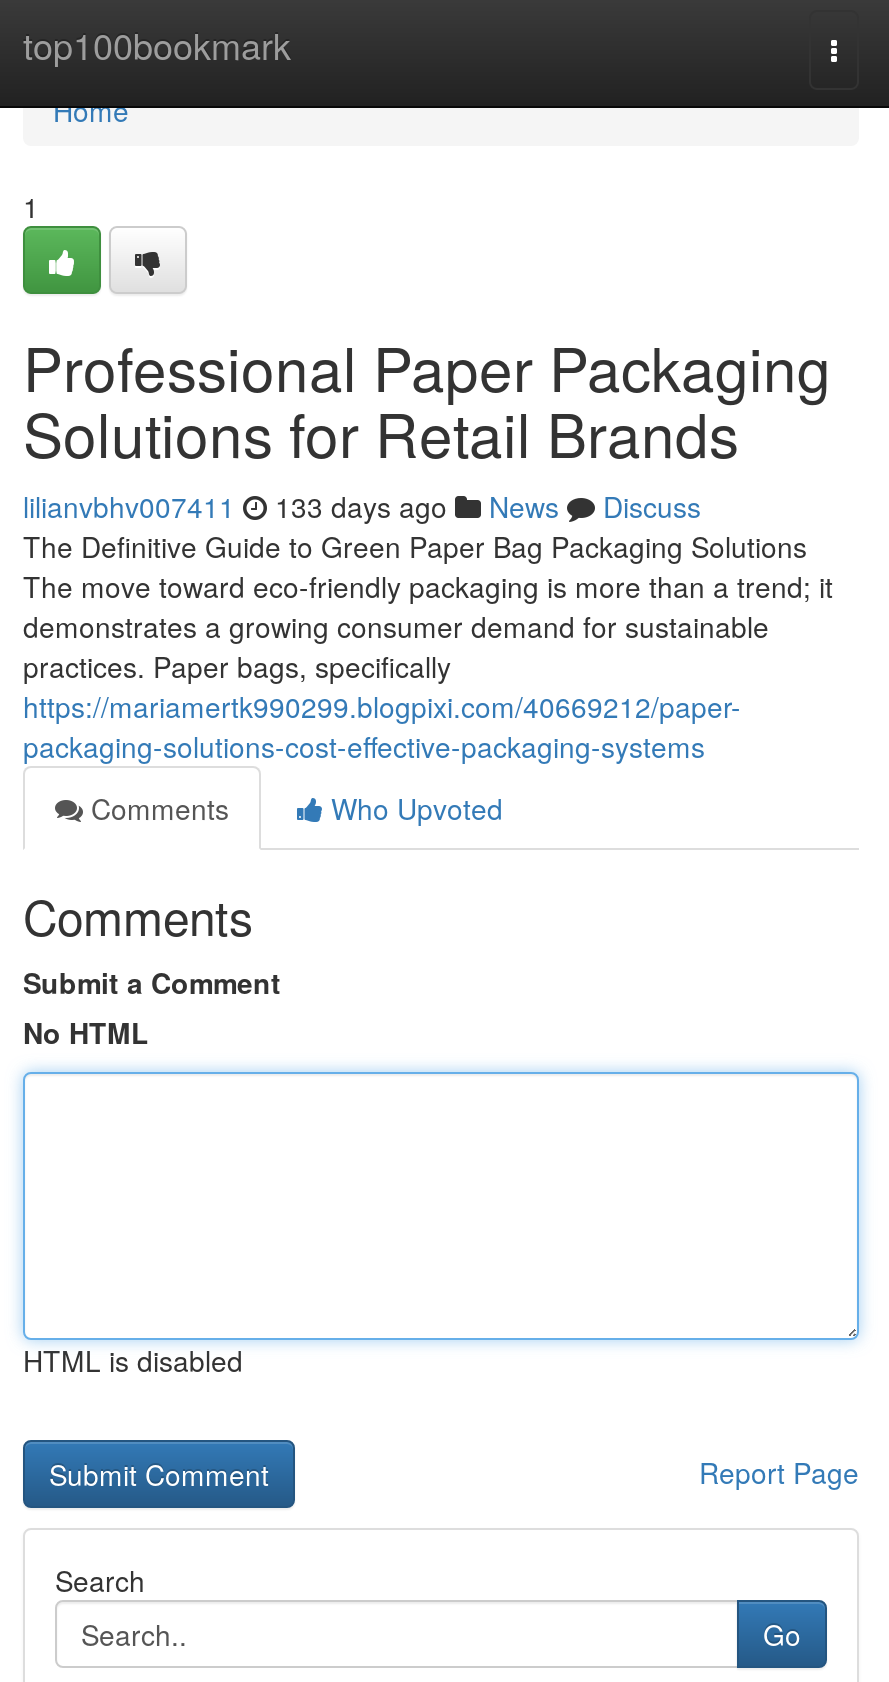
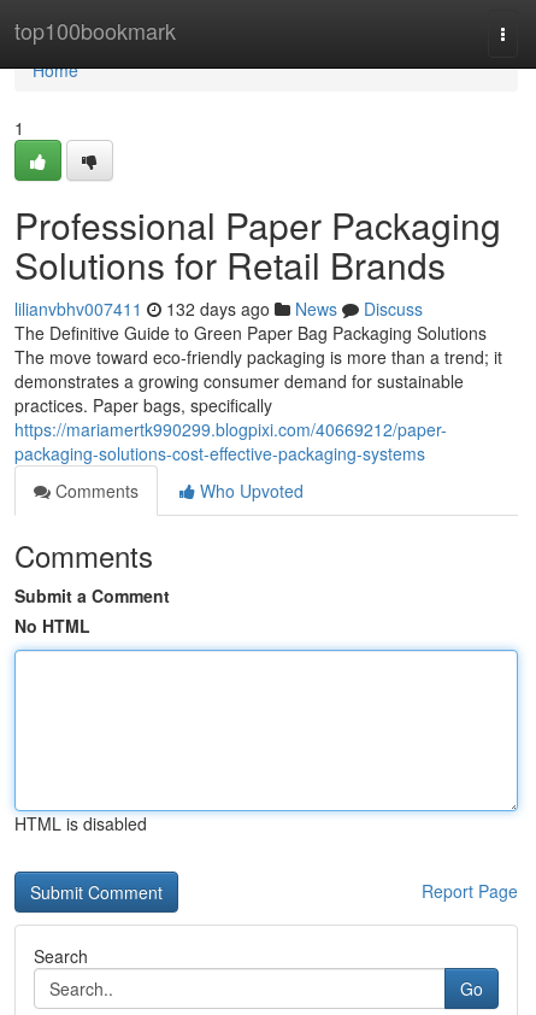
[23,486,701,526] lilianvbhv007411 133 days ago News Discuss -> [14,297,423,321] lilianvbhv007411 132 days ago News Discuss

